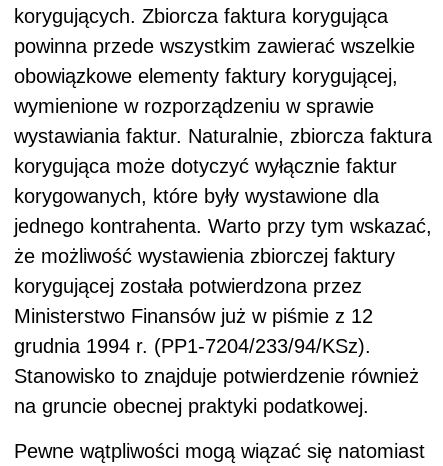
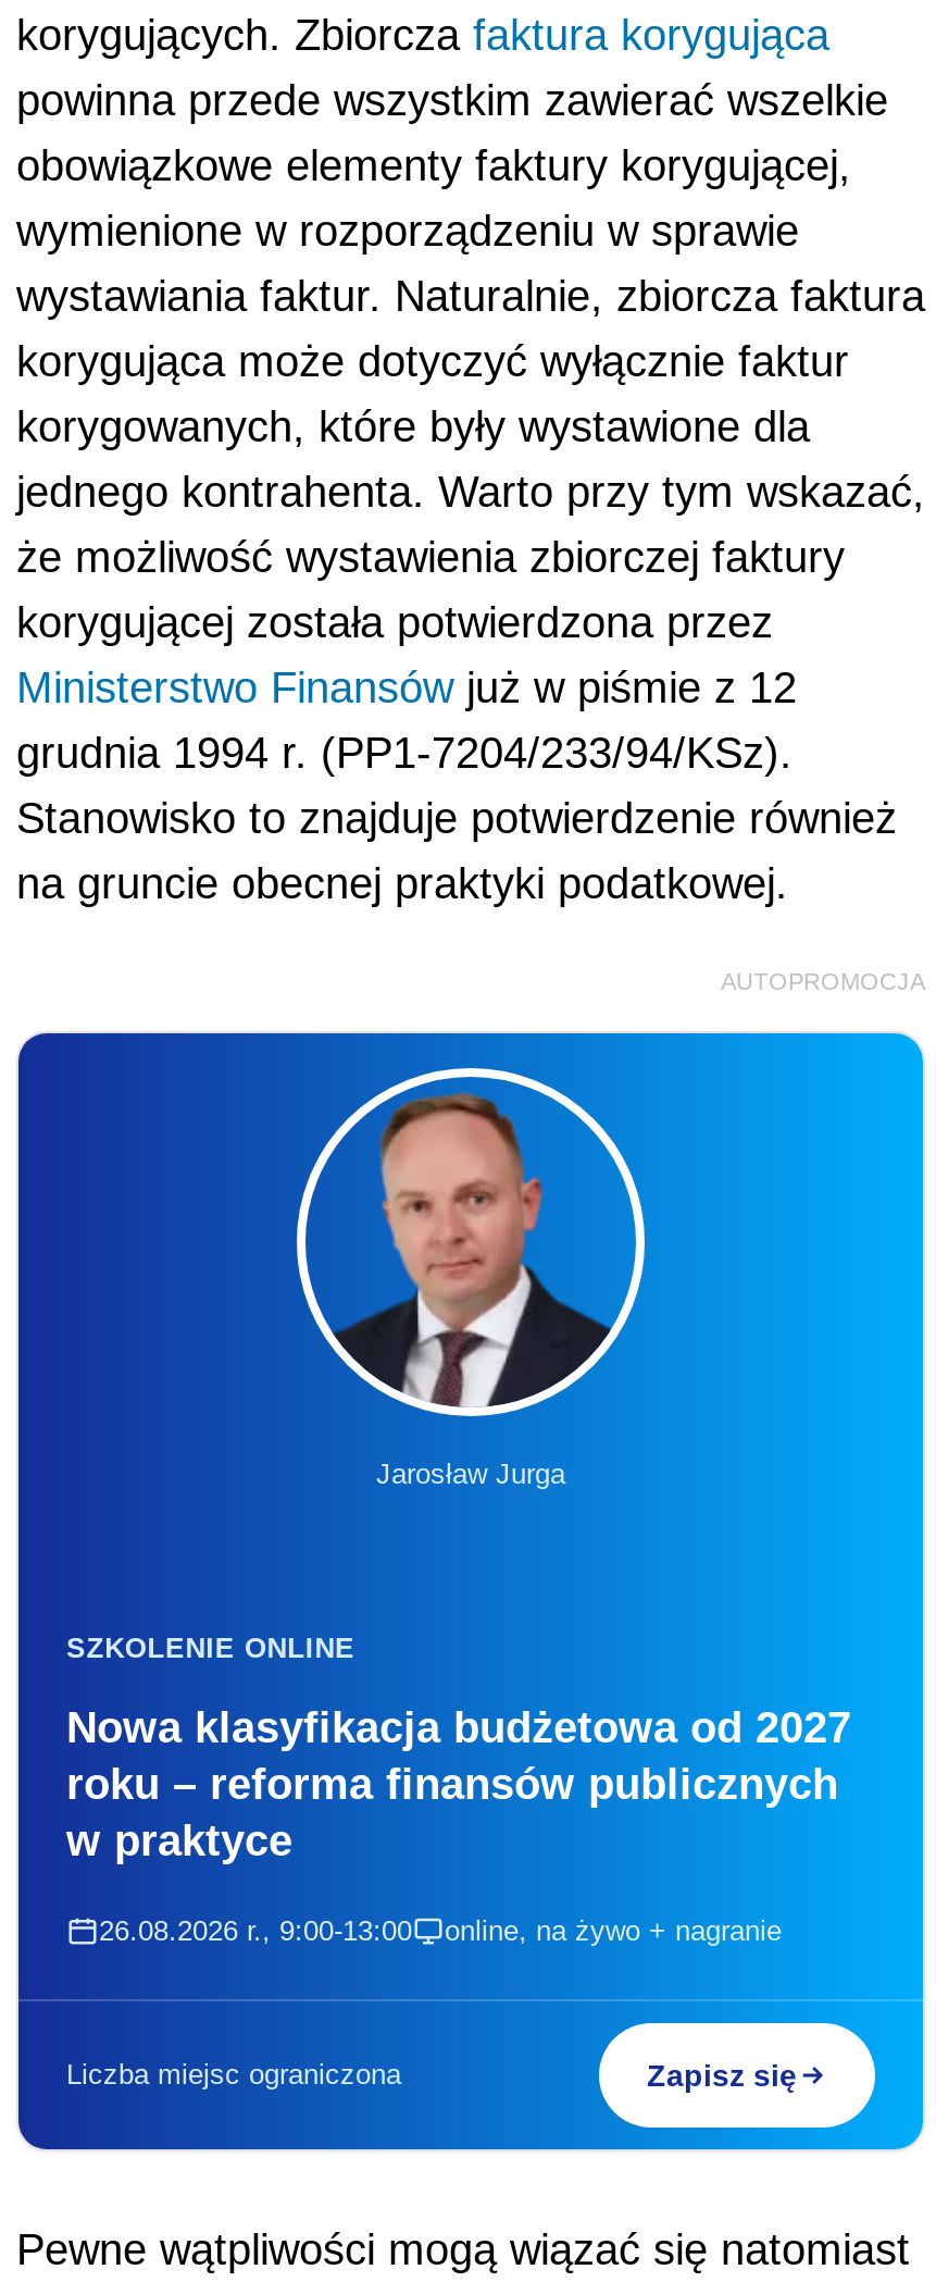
none -> [16,1031,925,2151] [image] | Jarosław Jurga
none -> [66,1631,851,1946] SZKOLENIE ONLINE | Nowa klasyfikacja budżetowa od 2027 | roku – reforma finansów publicznych | w praktyce | 26.08.2026 r., 9:00-13:00 | online, na żywo + nagranie
none -> [66,2057,797,2092] Liczba miejsc ograniczona | Zapisz się
none -> [721,967,925,993] AUTOPROMOCJA

